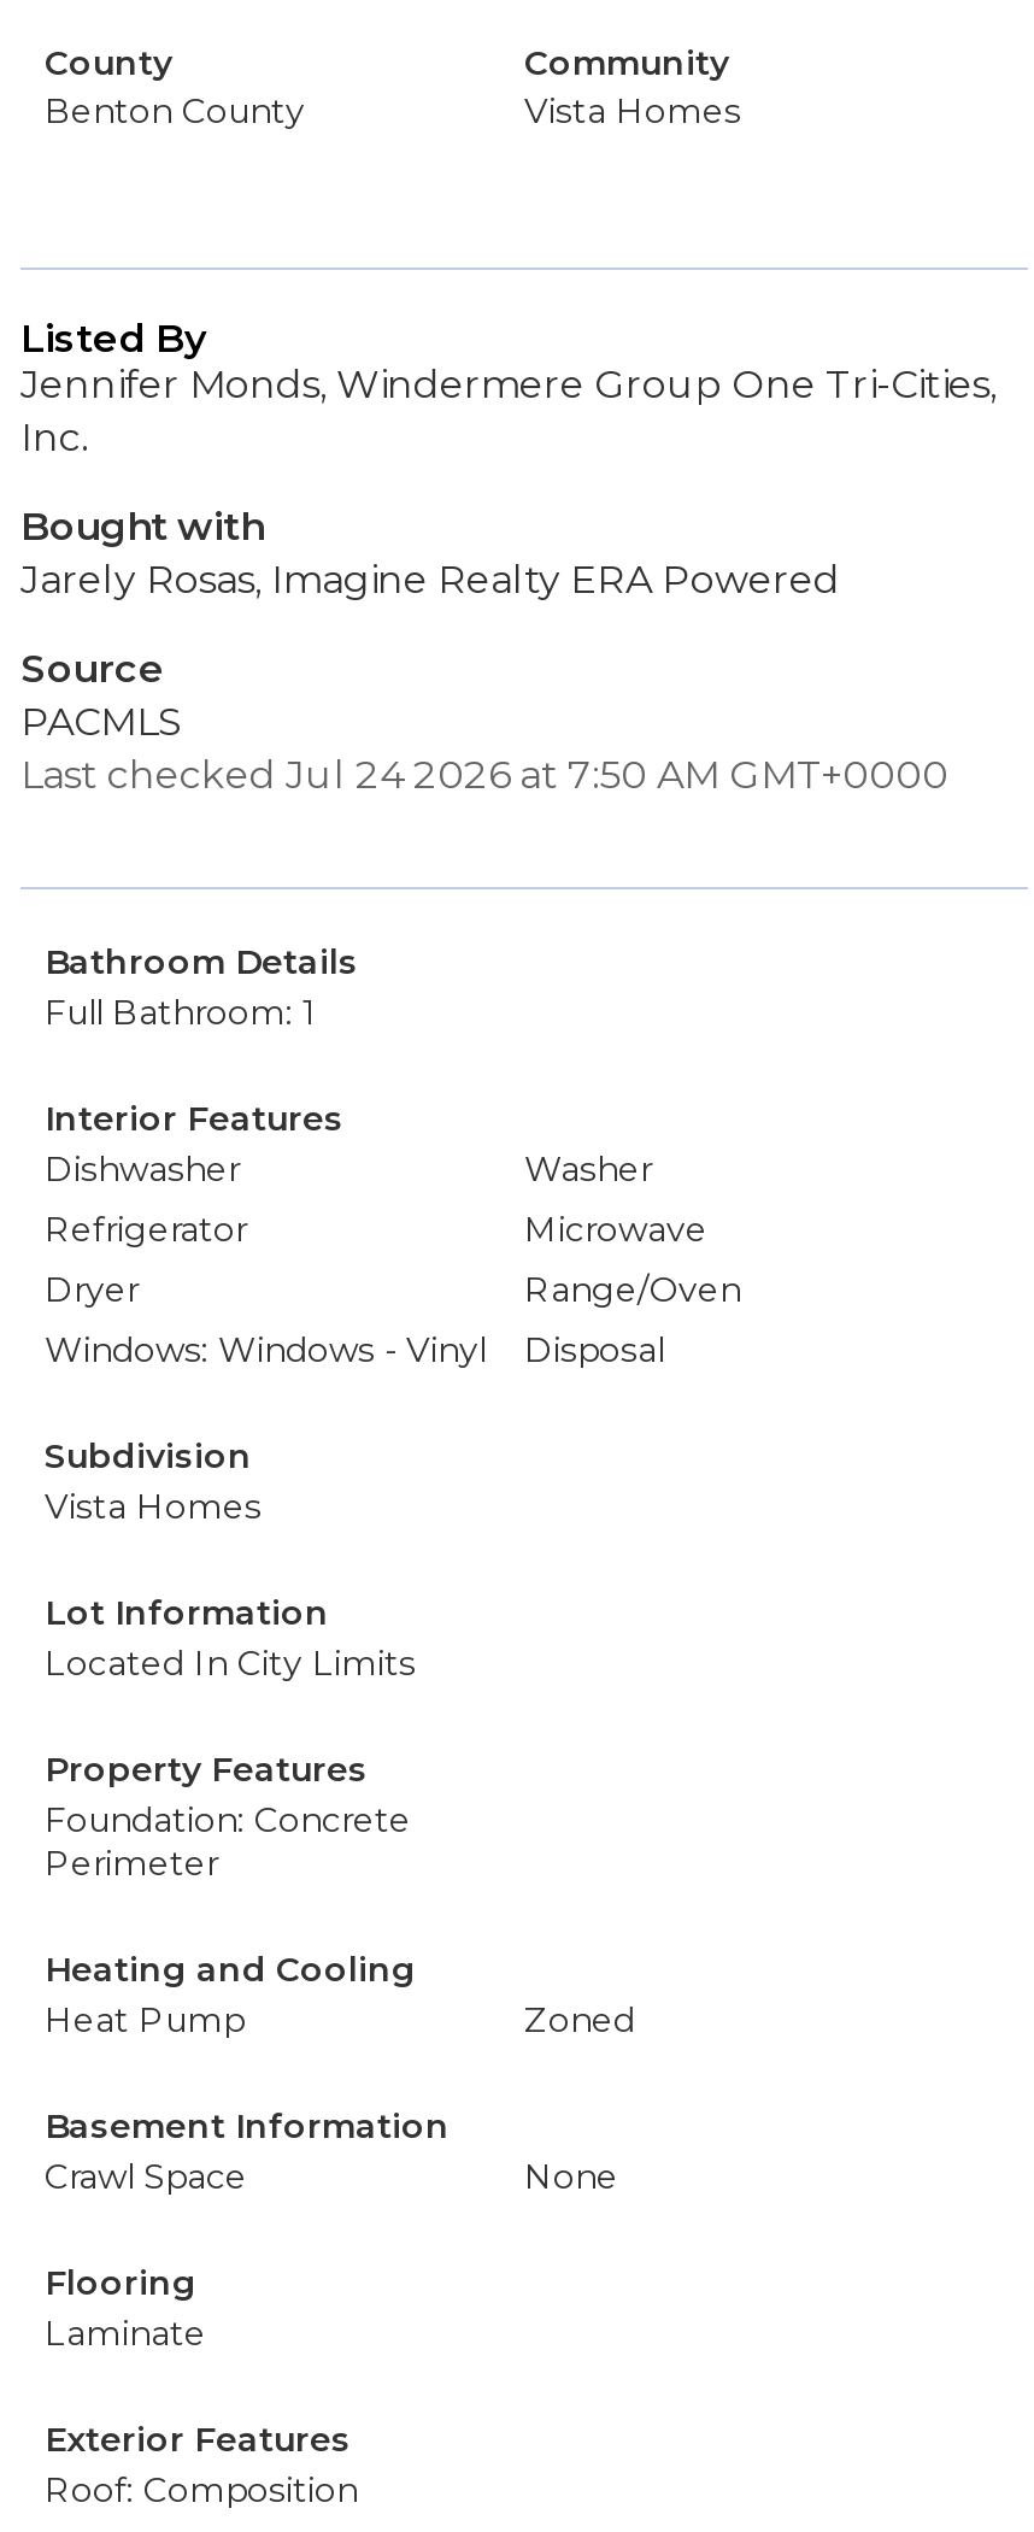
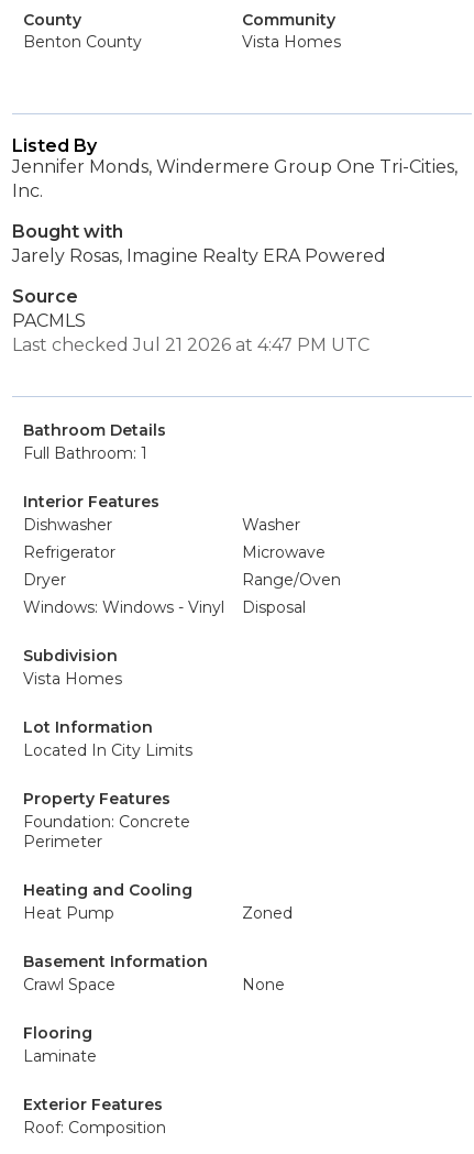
[20,752,948,798] Last checked Jul 24 2026 at 7:50 AM GMT+0000 -> [12,334,370,355] Last checked Jul 21 2026 at 4:47 PM UTC

